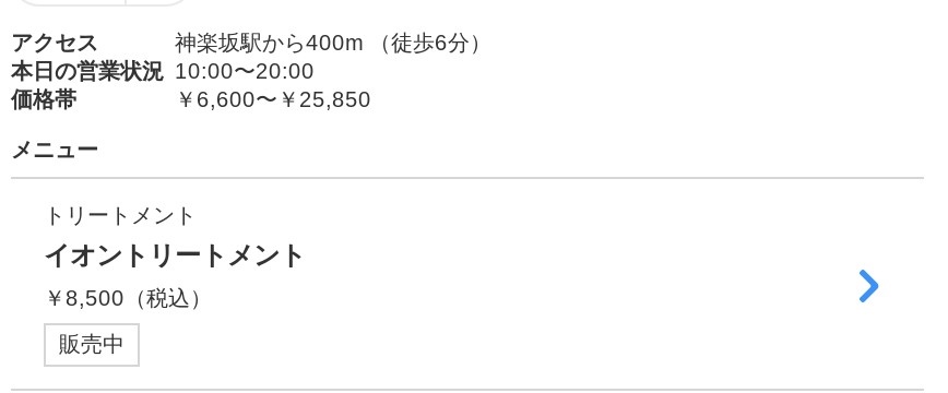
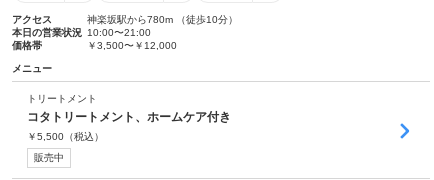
[175,31,491,55] 神楽坂駅から400m （徒歩6分） -> [87,14,238,25] 神楽坂駅から780m （徒歩10分）
[11,59,315,83] 本日の営業状況 10:00〜20:00 -> [12,27,151,38] 本日の営業状況 10:00〜21:00
[175,87,371,111] ￥6,600〜￥25,850 -> [87,40,177,51] ￥3,500〜￥12,000
[44,240,306,271] イオントリートメント -> [27,110,231,124] コタトリートメント、ホームケア付き
[44,286,212,310] ￥8,500（税込） -> [27,131,104,142] ￥5,500（税込）

